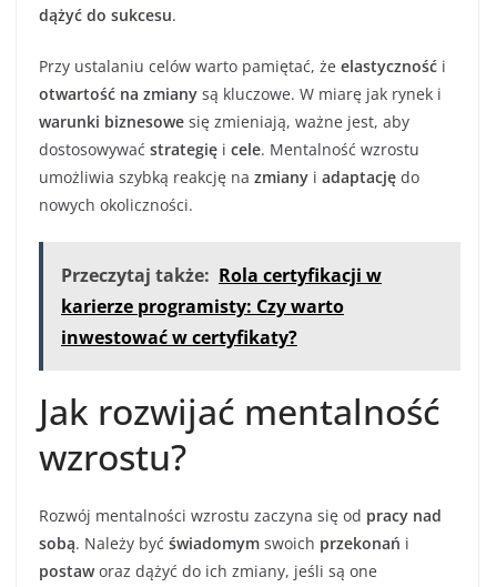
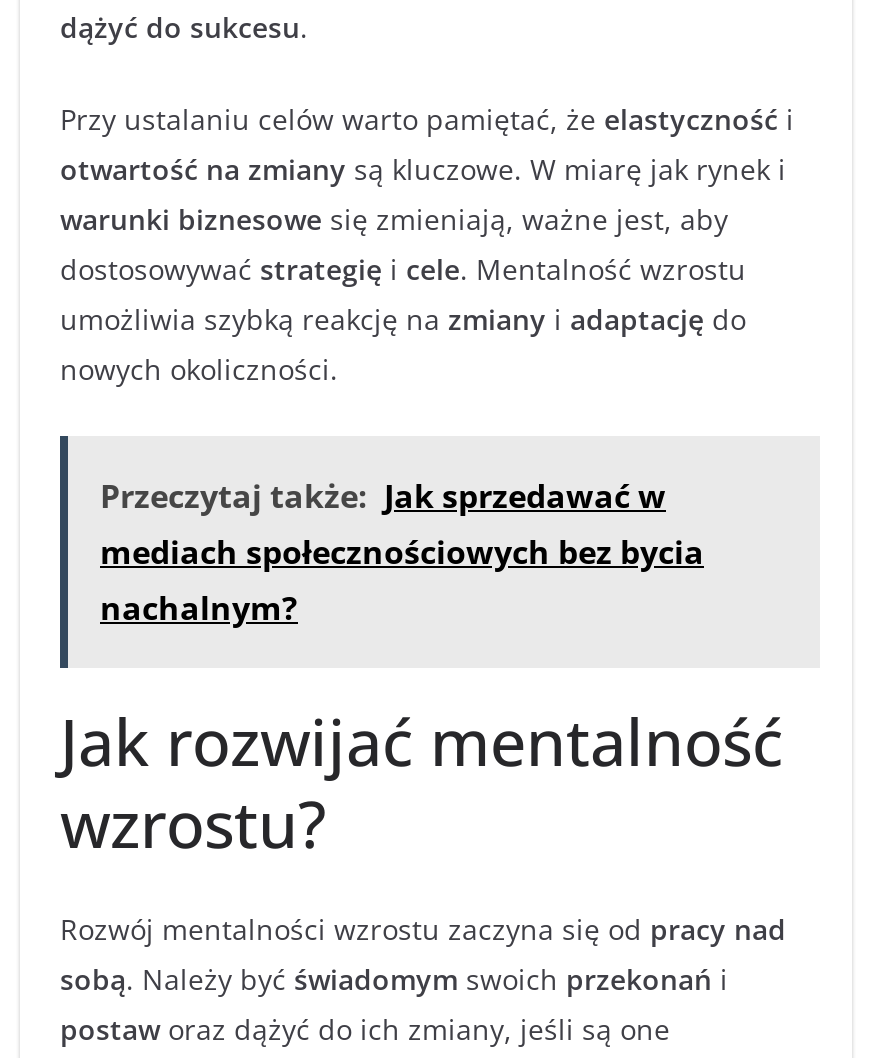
[61,263,382,350] Przeczytaj także: Rola certyfikacji w | karierze programisty: Czy warto | inwestować w certyfikaty? -> [100,474,704,630] Przeczytaj także: Jak sprzedawać w | mediach społecznościowych bez bycia | nachalnym?

